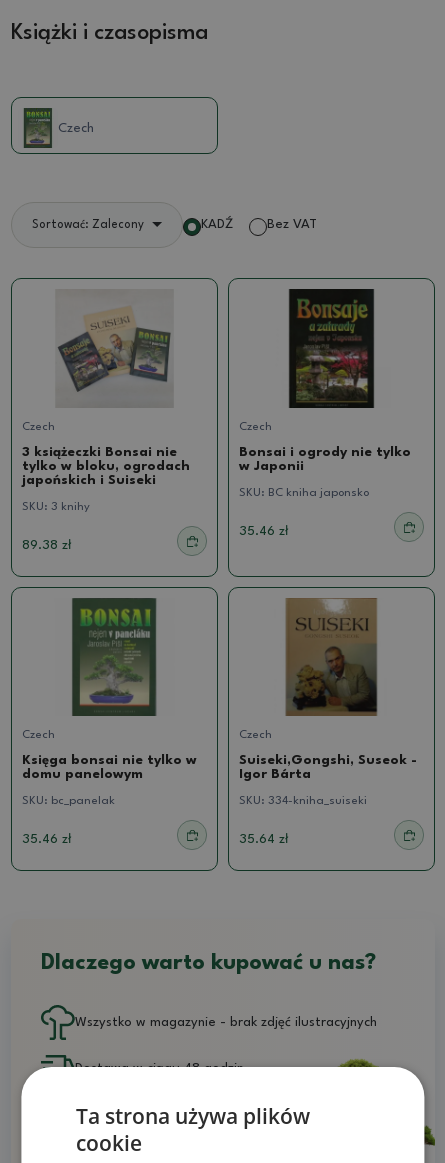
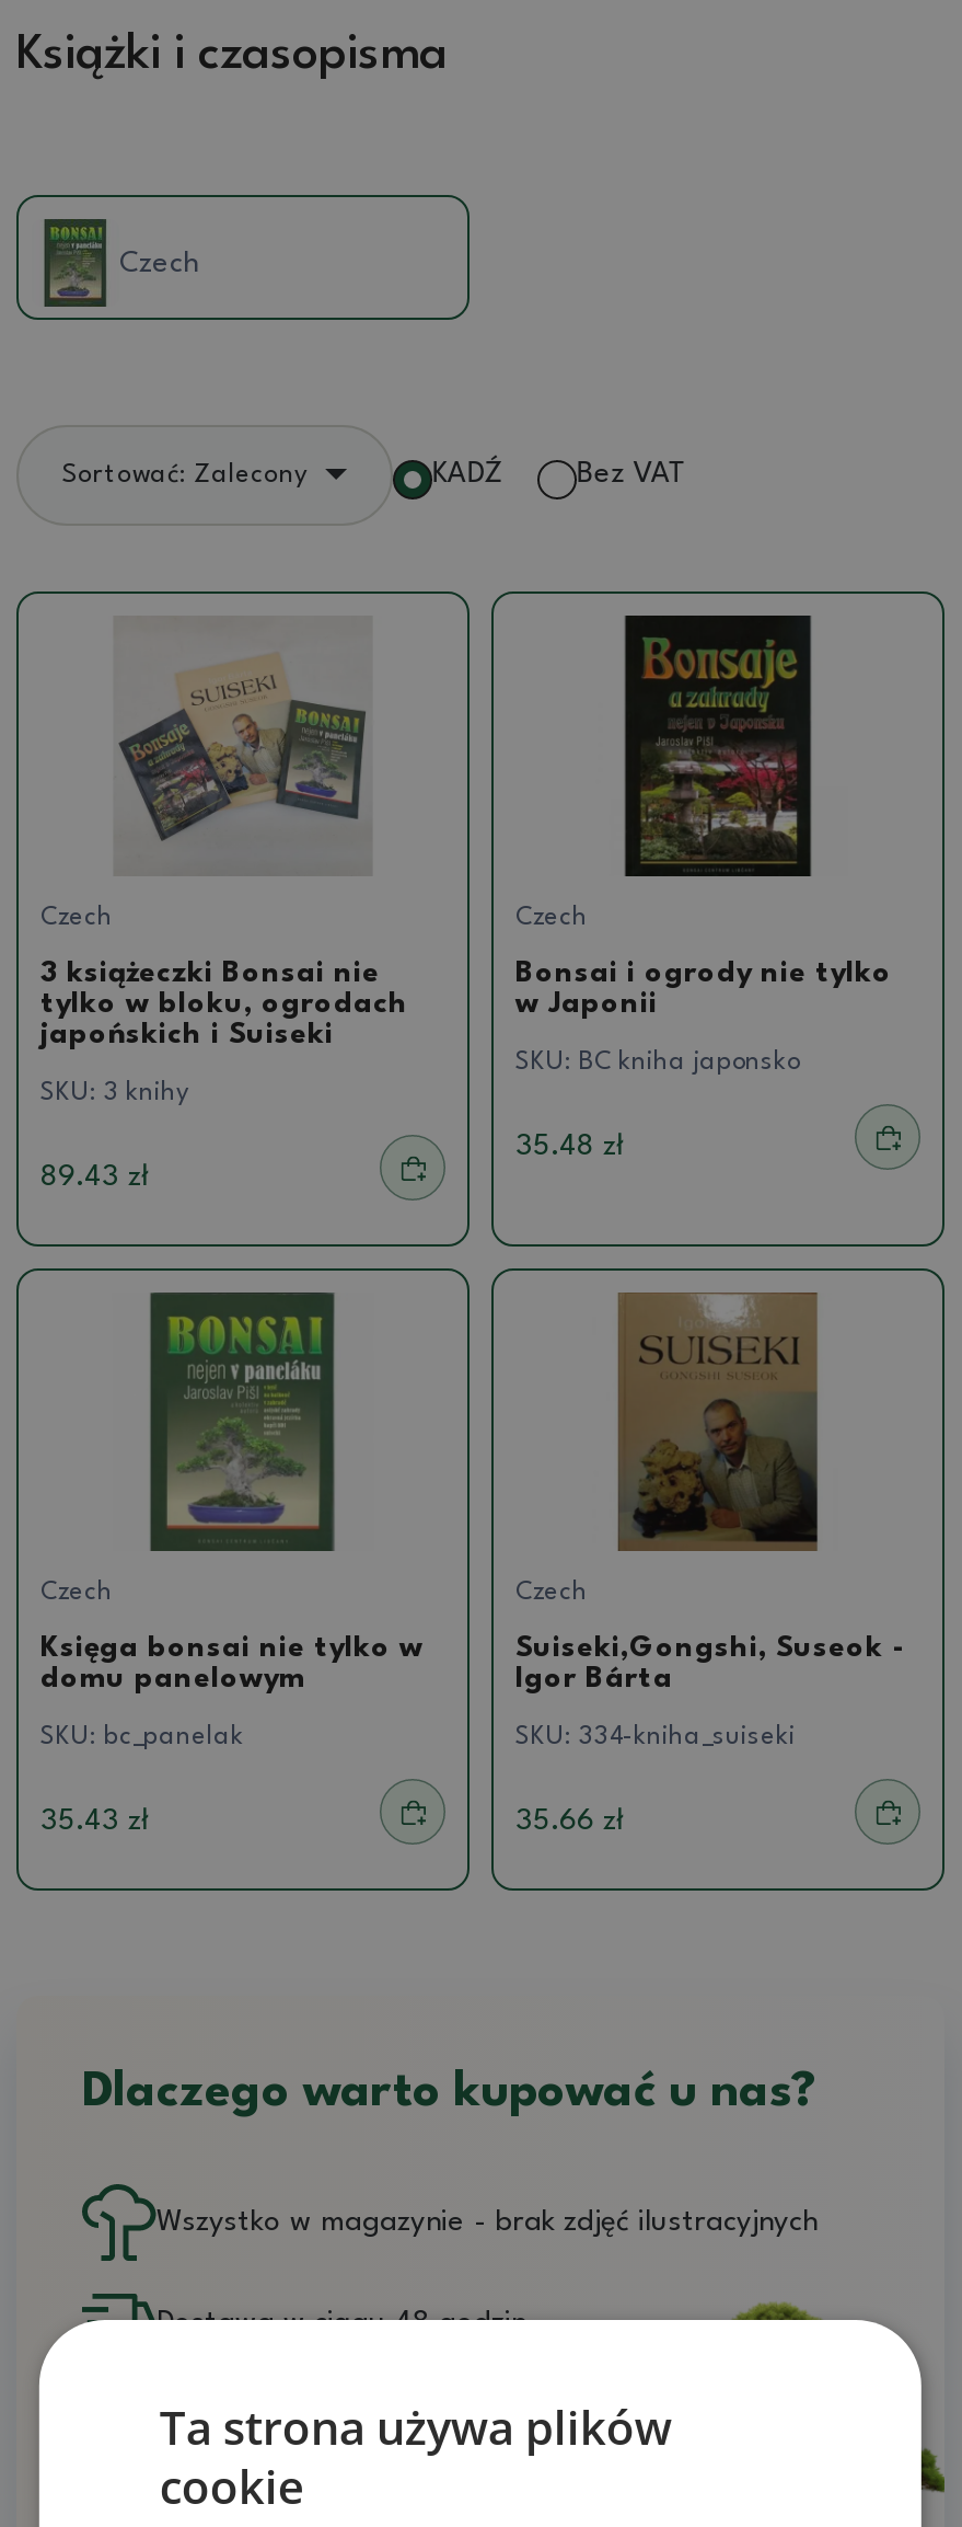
[239,525,289,538] 35.46 zł -> [515,1132,625,1161] 35.48 zł
[22,539,72,552] 89.38 zł -> [40,1163,150,1192] 89.43 zł
[22,833,72,846] 35.46 zł -> [40,1808,150,1837] 35.43 zł
[239,833,289,846] 35.64 zł -> [515,1808,625,1837] 35.66 zł

